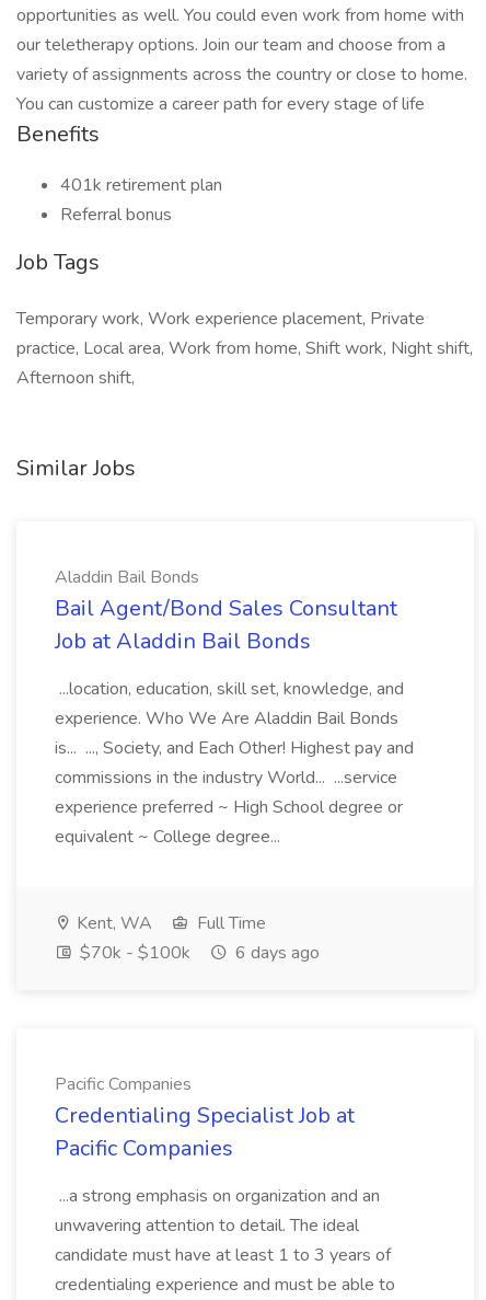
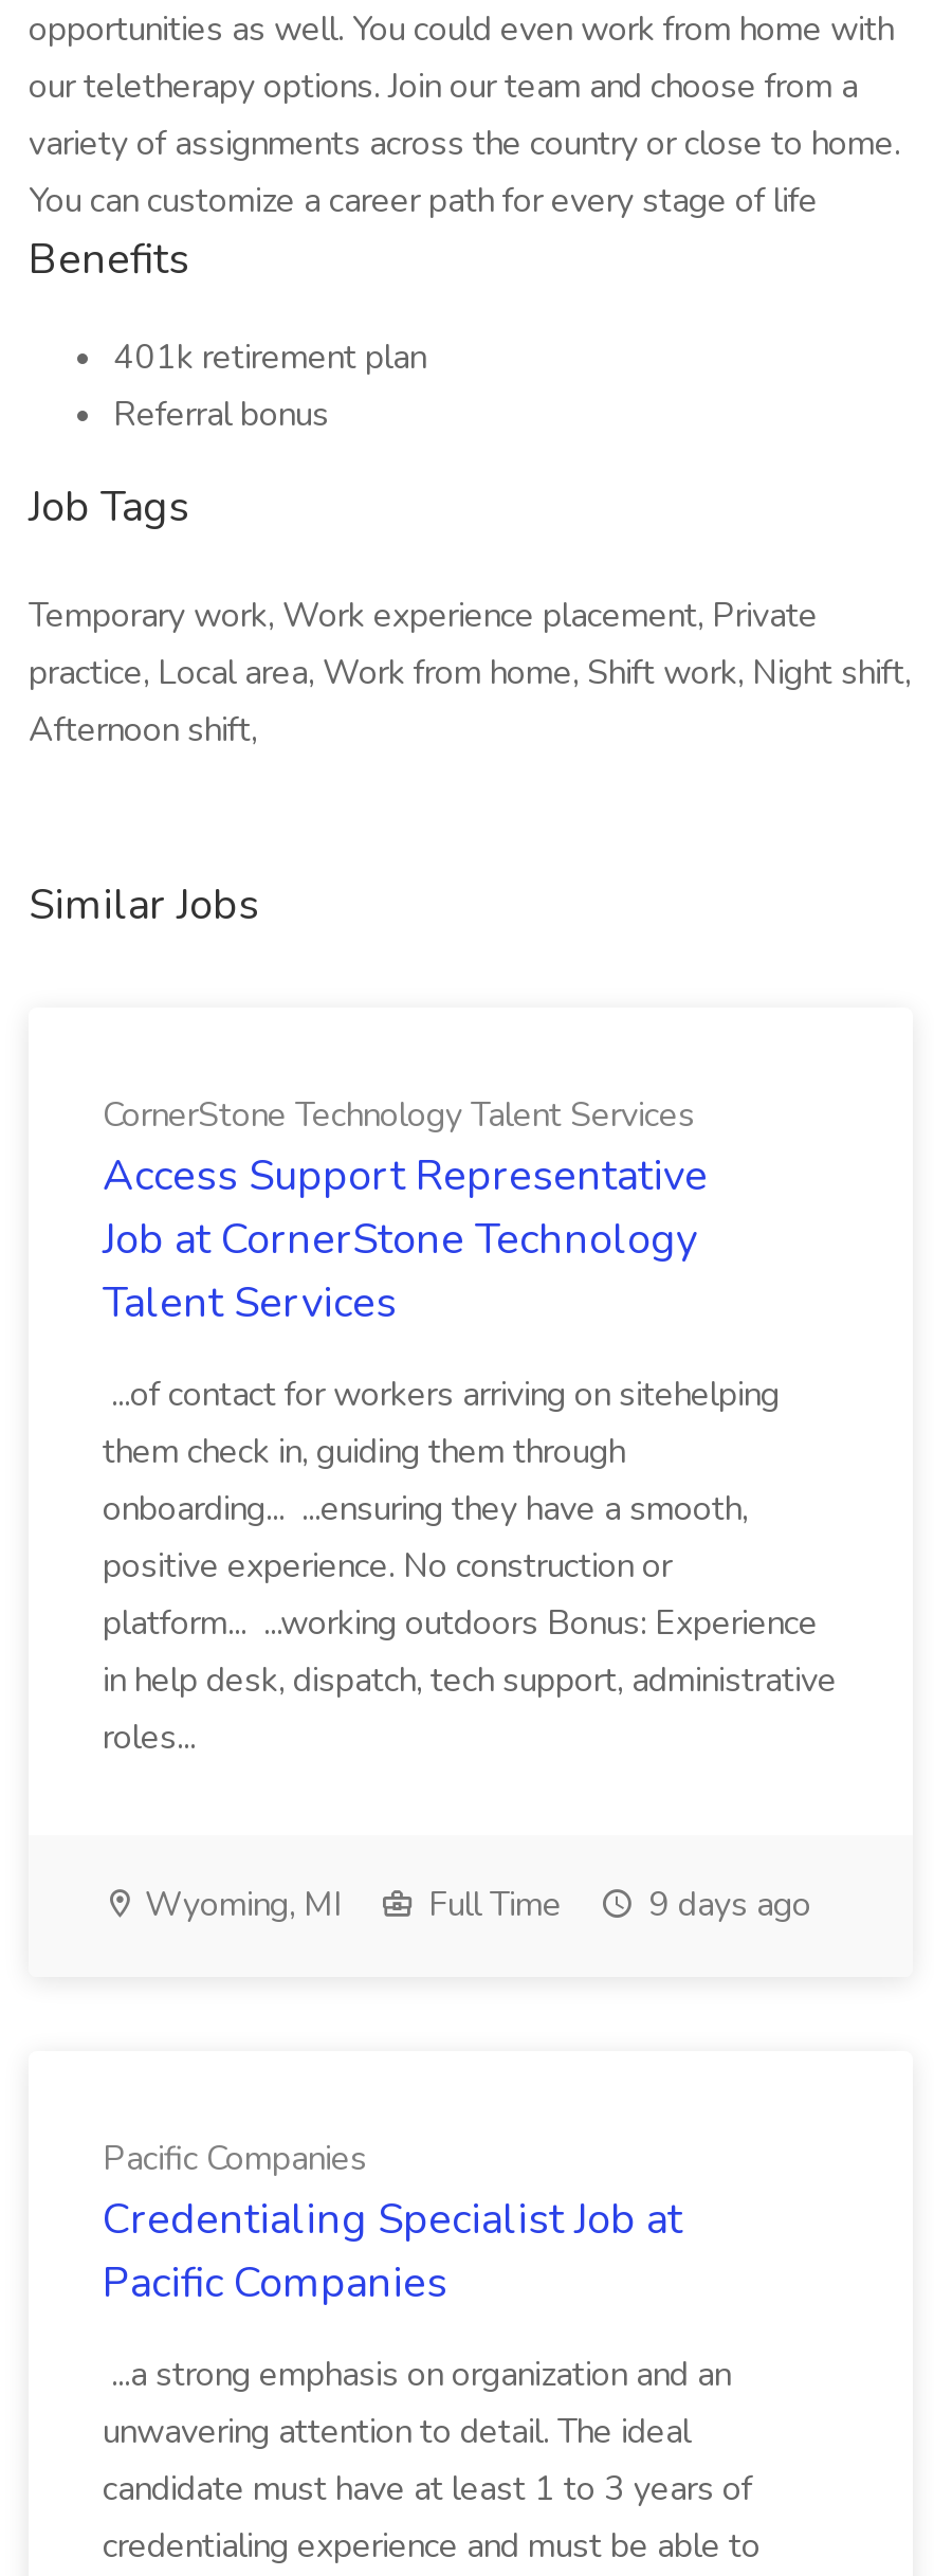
[55,565,397,656] Aladdin Bail Bonds | Bail Agent/Bond Sales Consultant | Job at Aladdin Bail Bonds -> [103,1092,708,1331] CornerStone Technology Talent Services | Access Support Representative | Job at CornerStone Technology | Talent Services
[55,677,414,849] ...location, education, skill set, knowledge, and | experience. Who We Are Aladdin Bail Bonds | is... ..., Society, and Each Other! Highest pay and | commissions in the industry World... ...service | experience preferred ~ High School degree or | equivalent ~ College degree... -> [103,1372,837,1761] ...of contact for workers arriving on sitehelping | them check in, guiding them through | onboarding... ...ensuring they have a smooth, | positive experience. No construction or | platform... ...working outdoors Bonus: Experience | in help desk, dispatch, tech support, administrative | roles...
[72,911,152,935] Kent, WA -> [136,1882,342,1928] Wyoming, MI
moved [193,911,266,935] -> [420,1882,562,1928]: Full Time
[76,941,320,965] $70k - $100k | 6 days ago -> [640,1882,811,1928] 9 days ago

